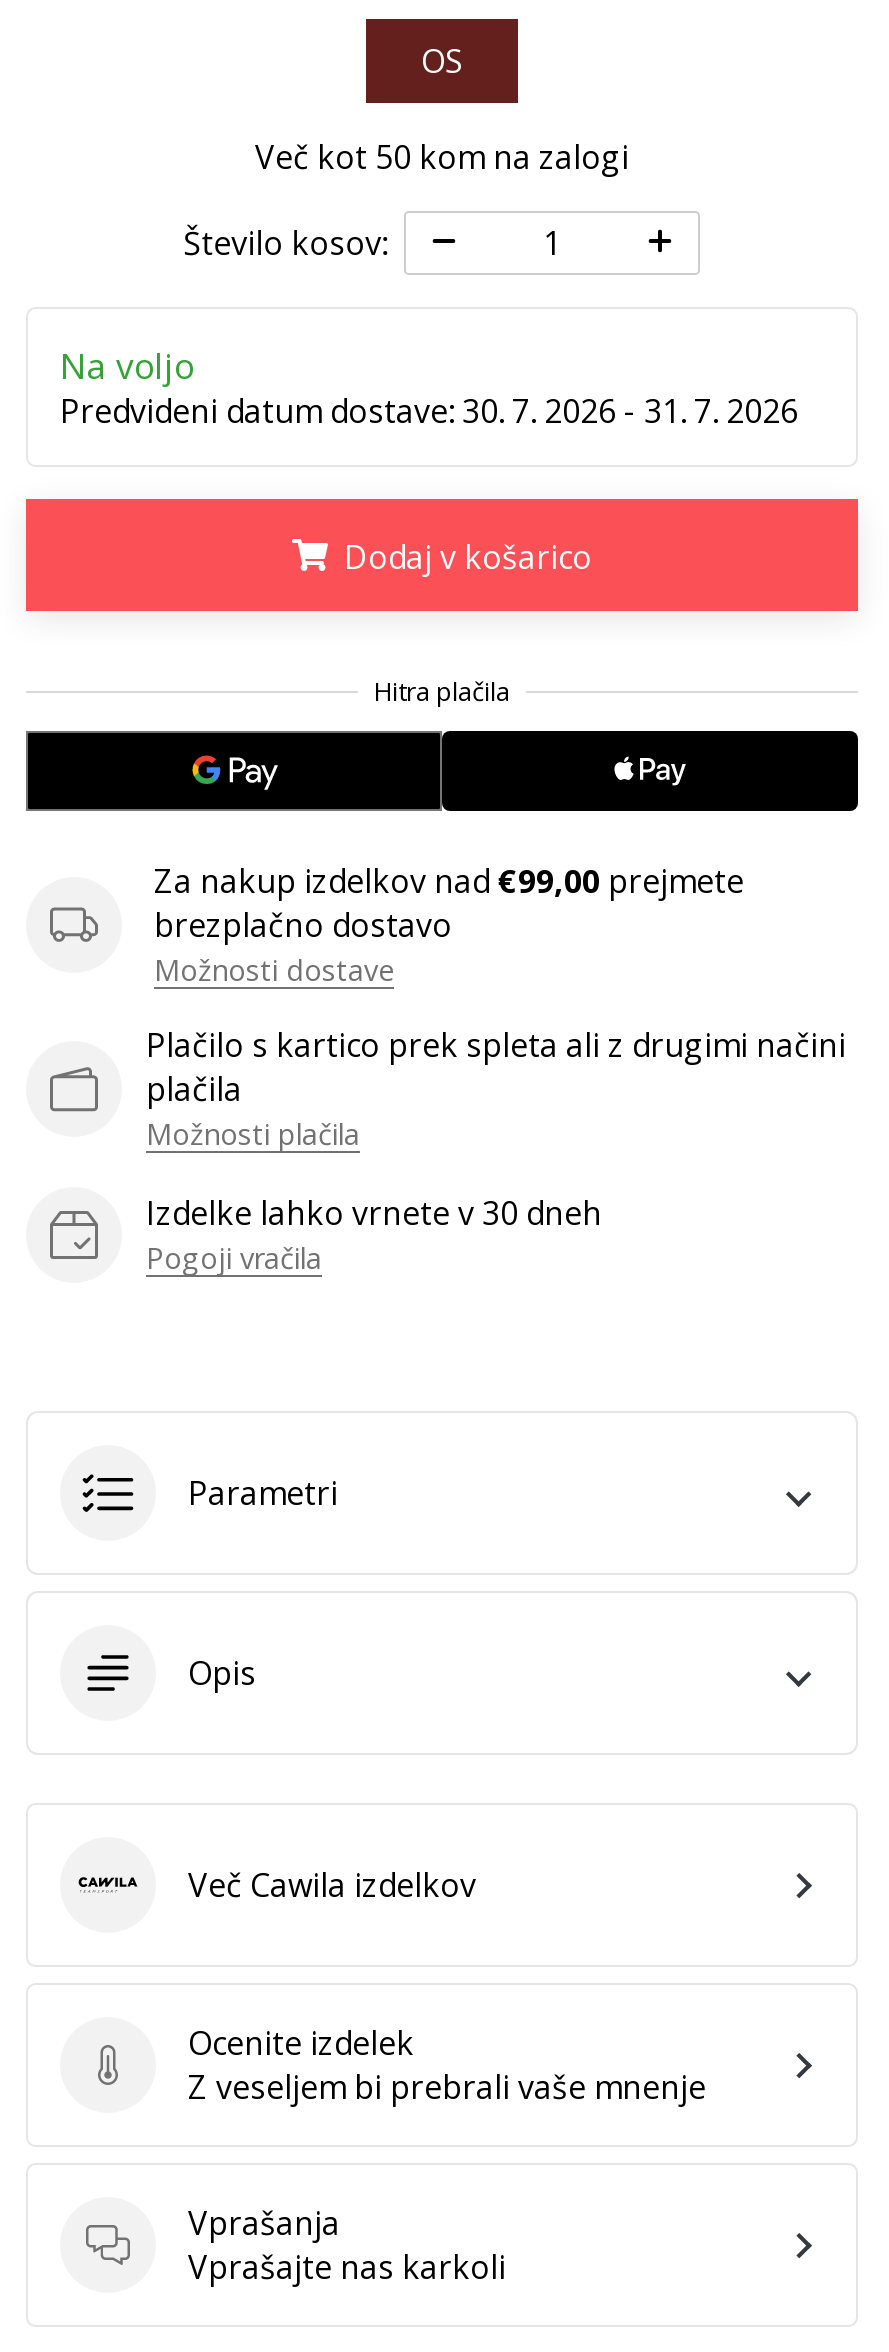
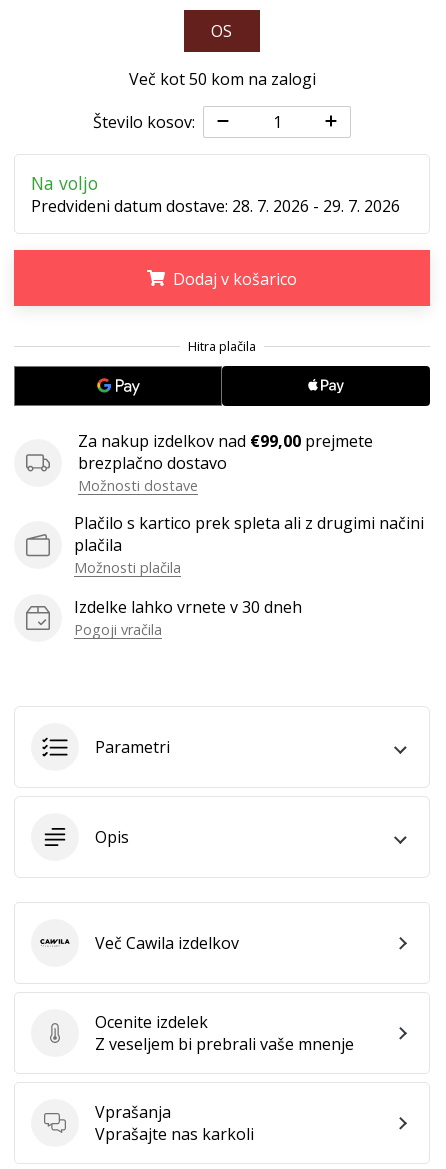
[60,389,798,433] Predvideni datum dostave: 30. 7. 2026 - 31. 7. 2026 -> [31,195,400,217] Predvideni datum dostave: 28. 7. 2026 - 29. 7. 2026

